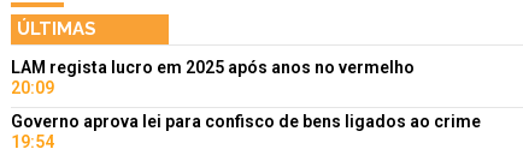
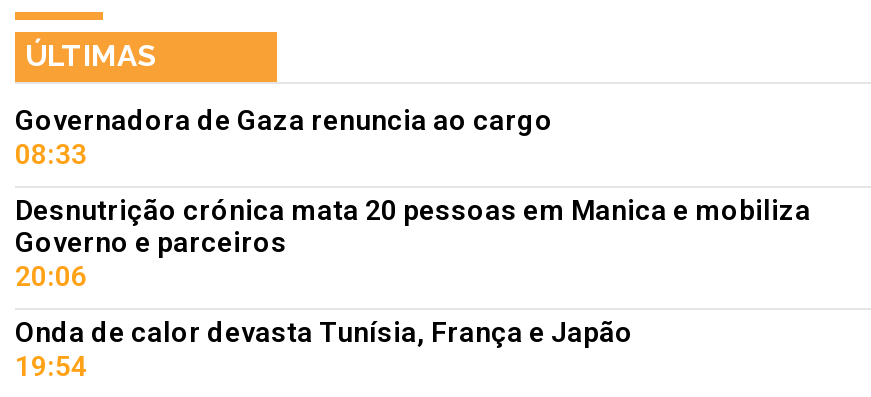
[11,58,481,131] LAM regista lucro em 2025 após anos no vermelho | 20:09 | Governo aprova lei para confisco de bens ligados ao crime -> [15,104,811,348] Governadora de Gaza renuncia ao cargo | 08:33 | Desnutrição crónica mata 20 pessoas em Manica e mobiliza | Governo e parceiros | 20:06 | Onda de calor devasta Tunísia, França e Japão

